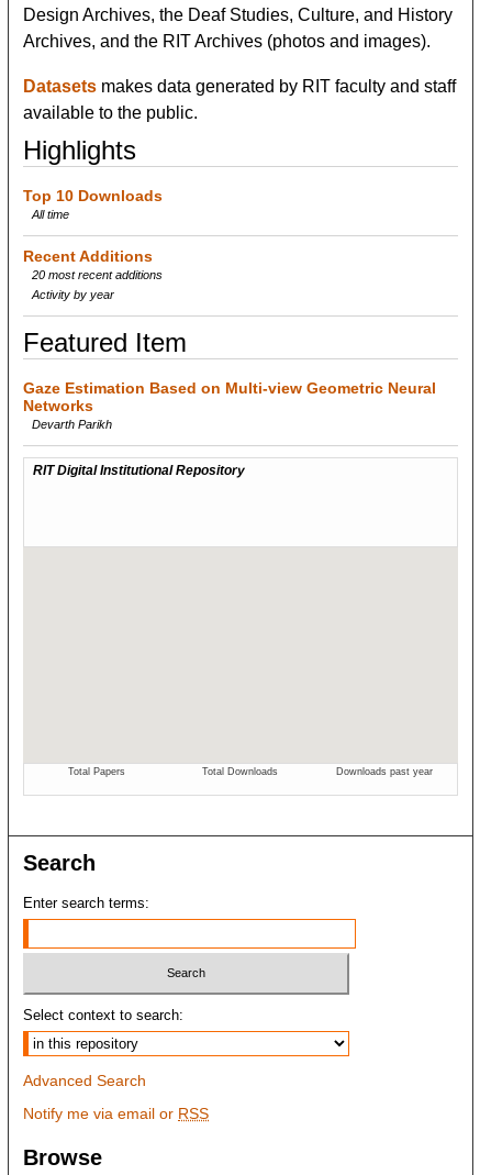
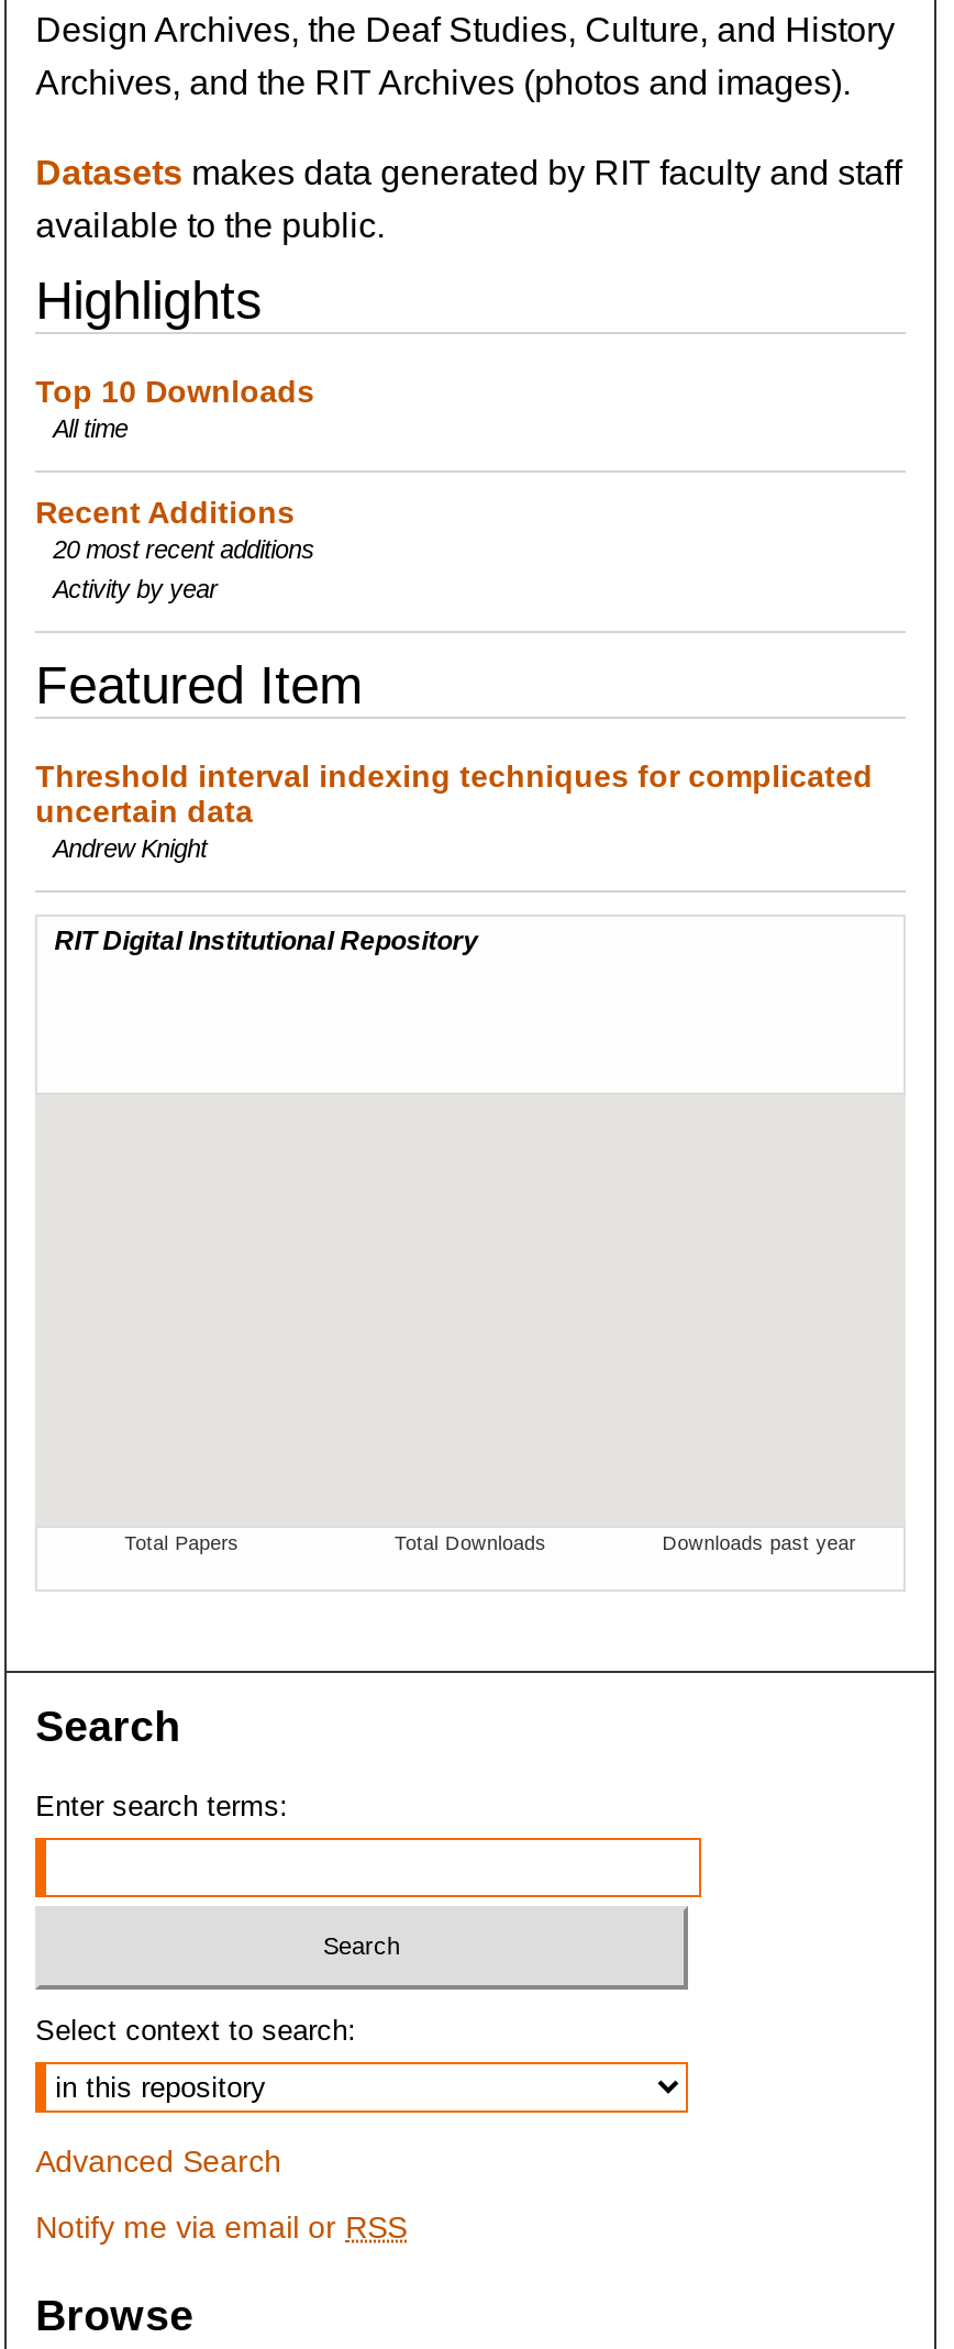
[23,379,436,431] Gaze Estimation Based on Multi-view Geometric Neural | Networks | Devarth Parikh -> [35,758,873,861] Threshold interval indexing techniques for complicated | uncertain data | Andrew Knight

